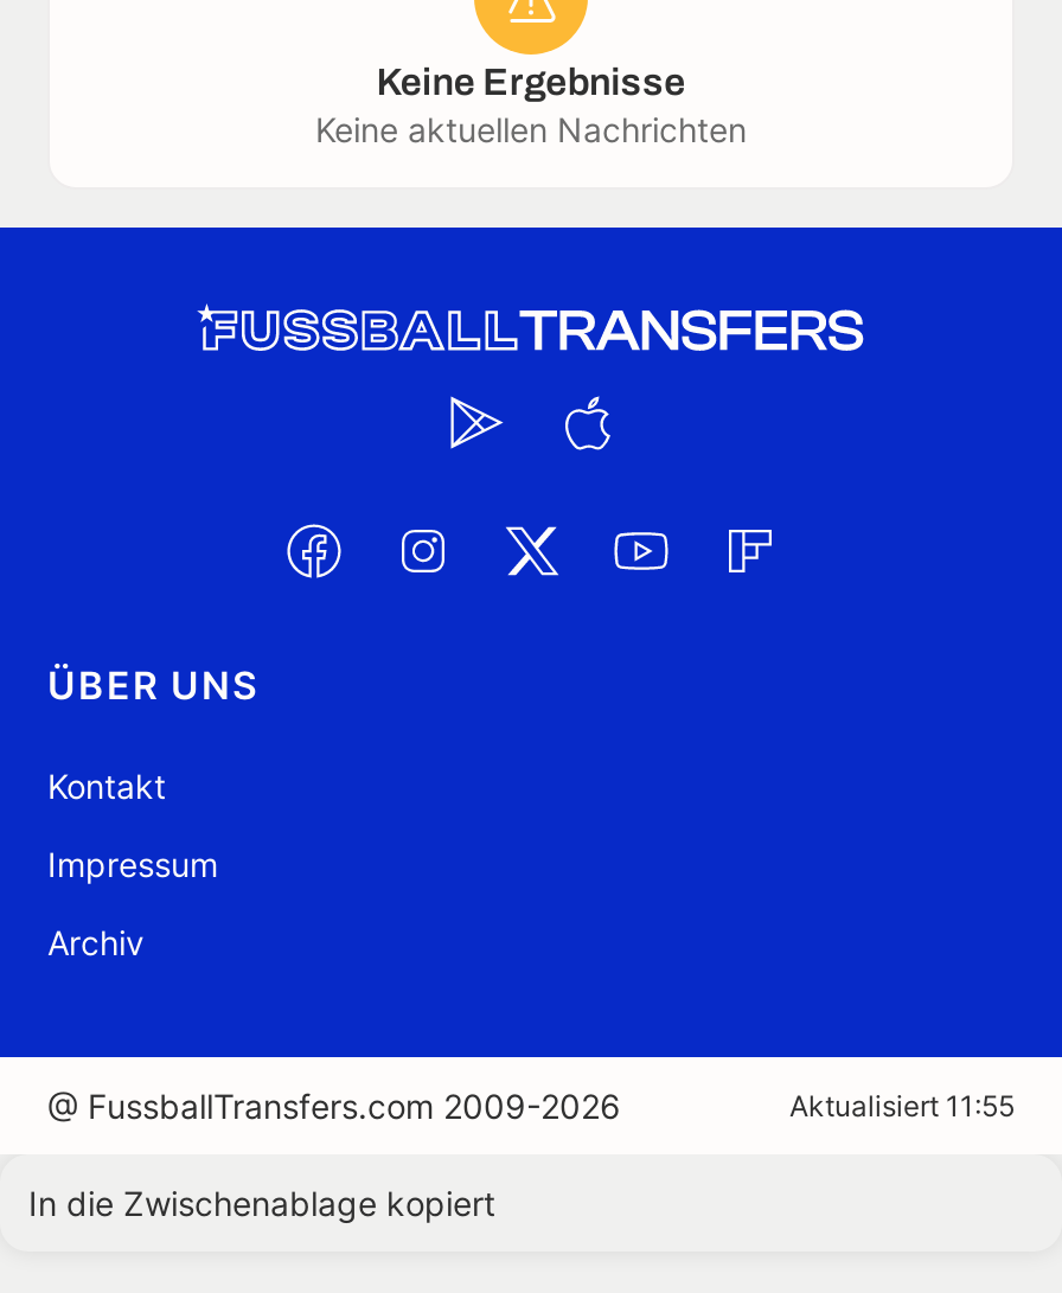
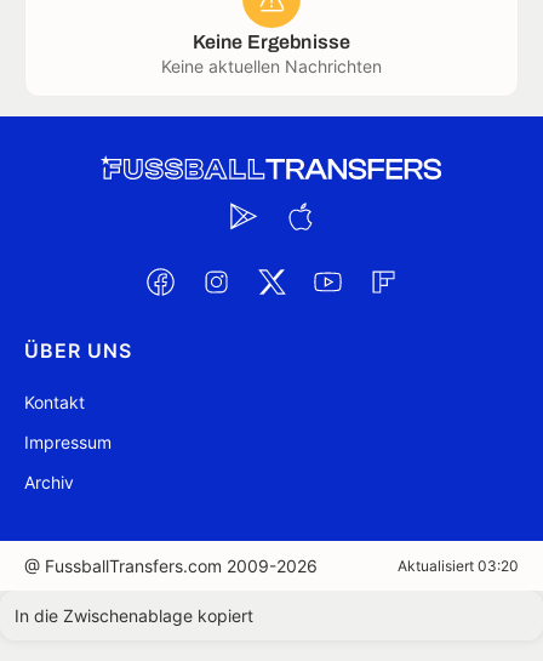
[789,1088,1015,1124] Aktualisiert 11:55 -> [398,557,519,575] Aktualisiert 03:20

